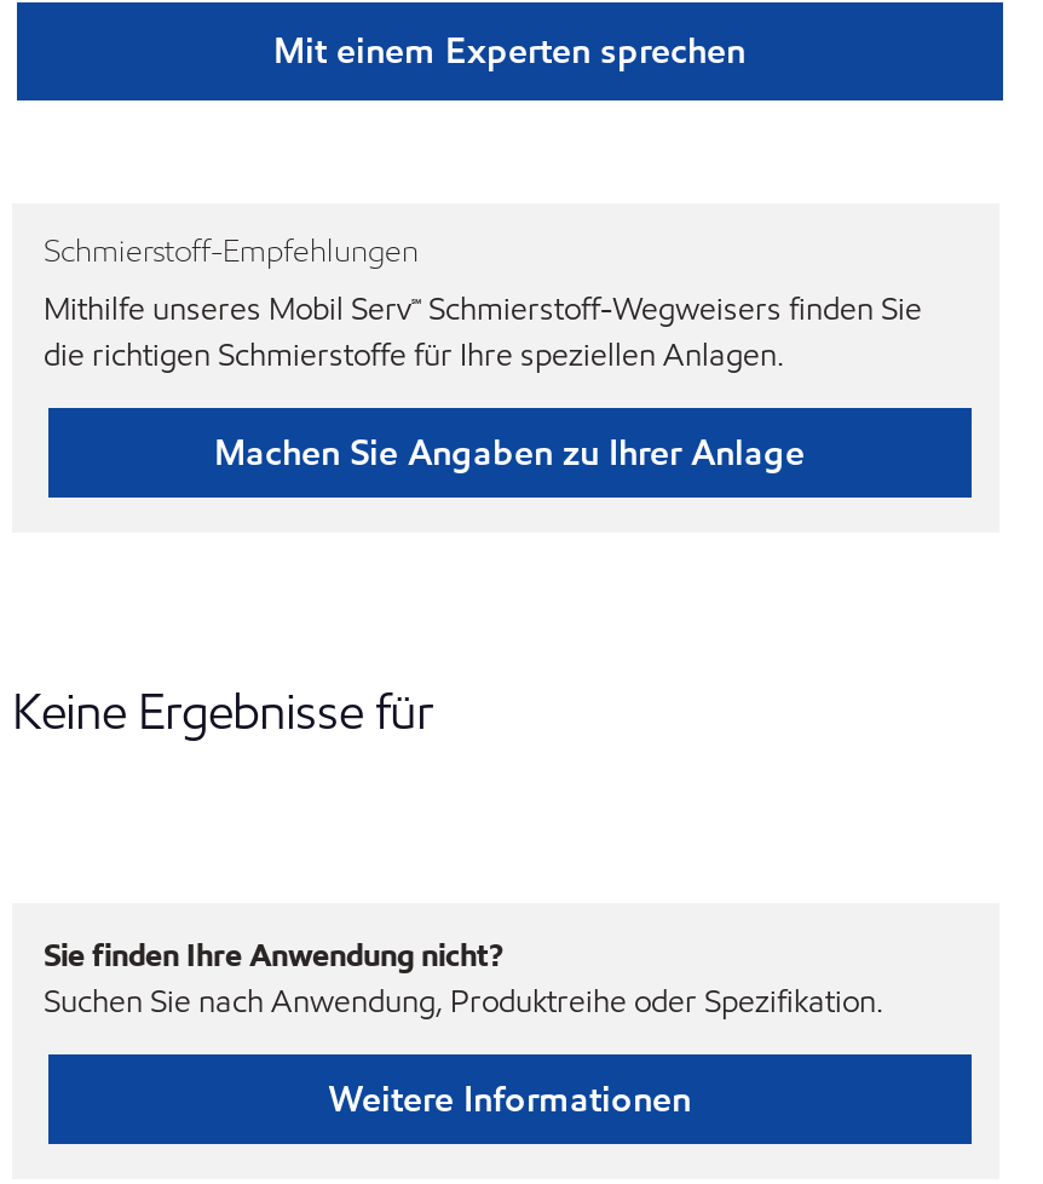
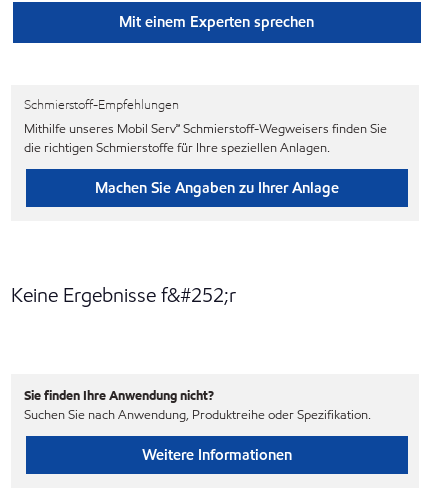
[12,680,433,743] Keine Ergebnisse für -> [11,282,236,308] Keine Ergebnisse f&#252;r

